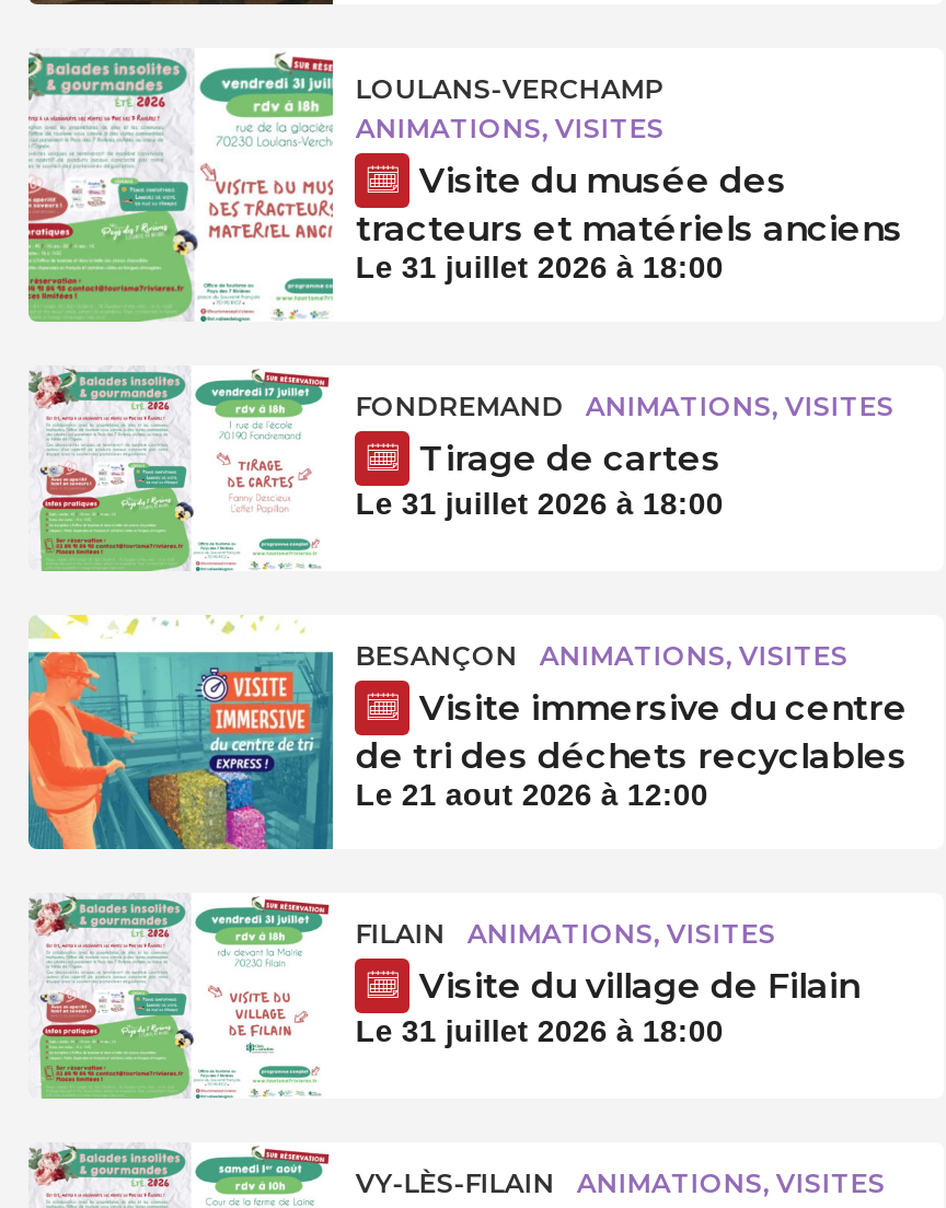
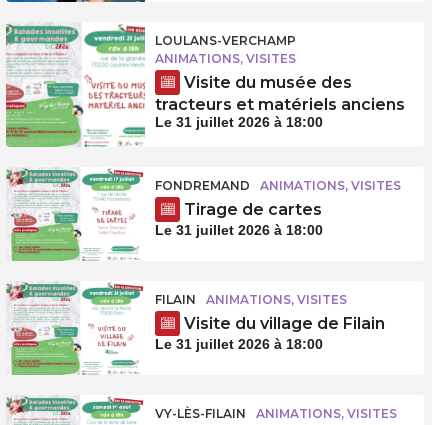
[26,613,907,851] [image] | BESANÇON | ANIMATIONS, VISITES | Visite immersive du centre | de tri des déchets recyclables | Le 21 aout 2026 à 12:00 -> none

